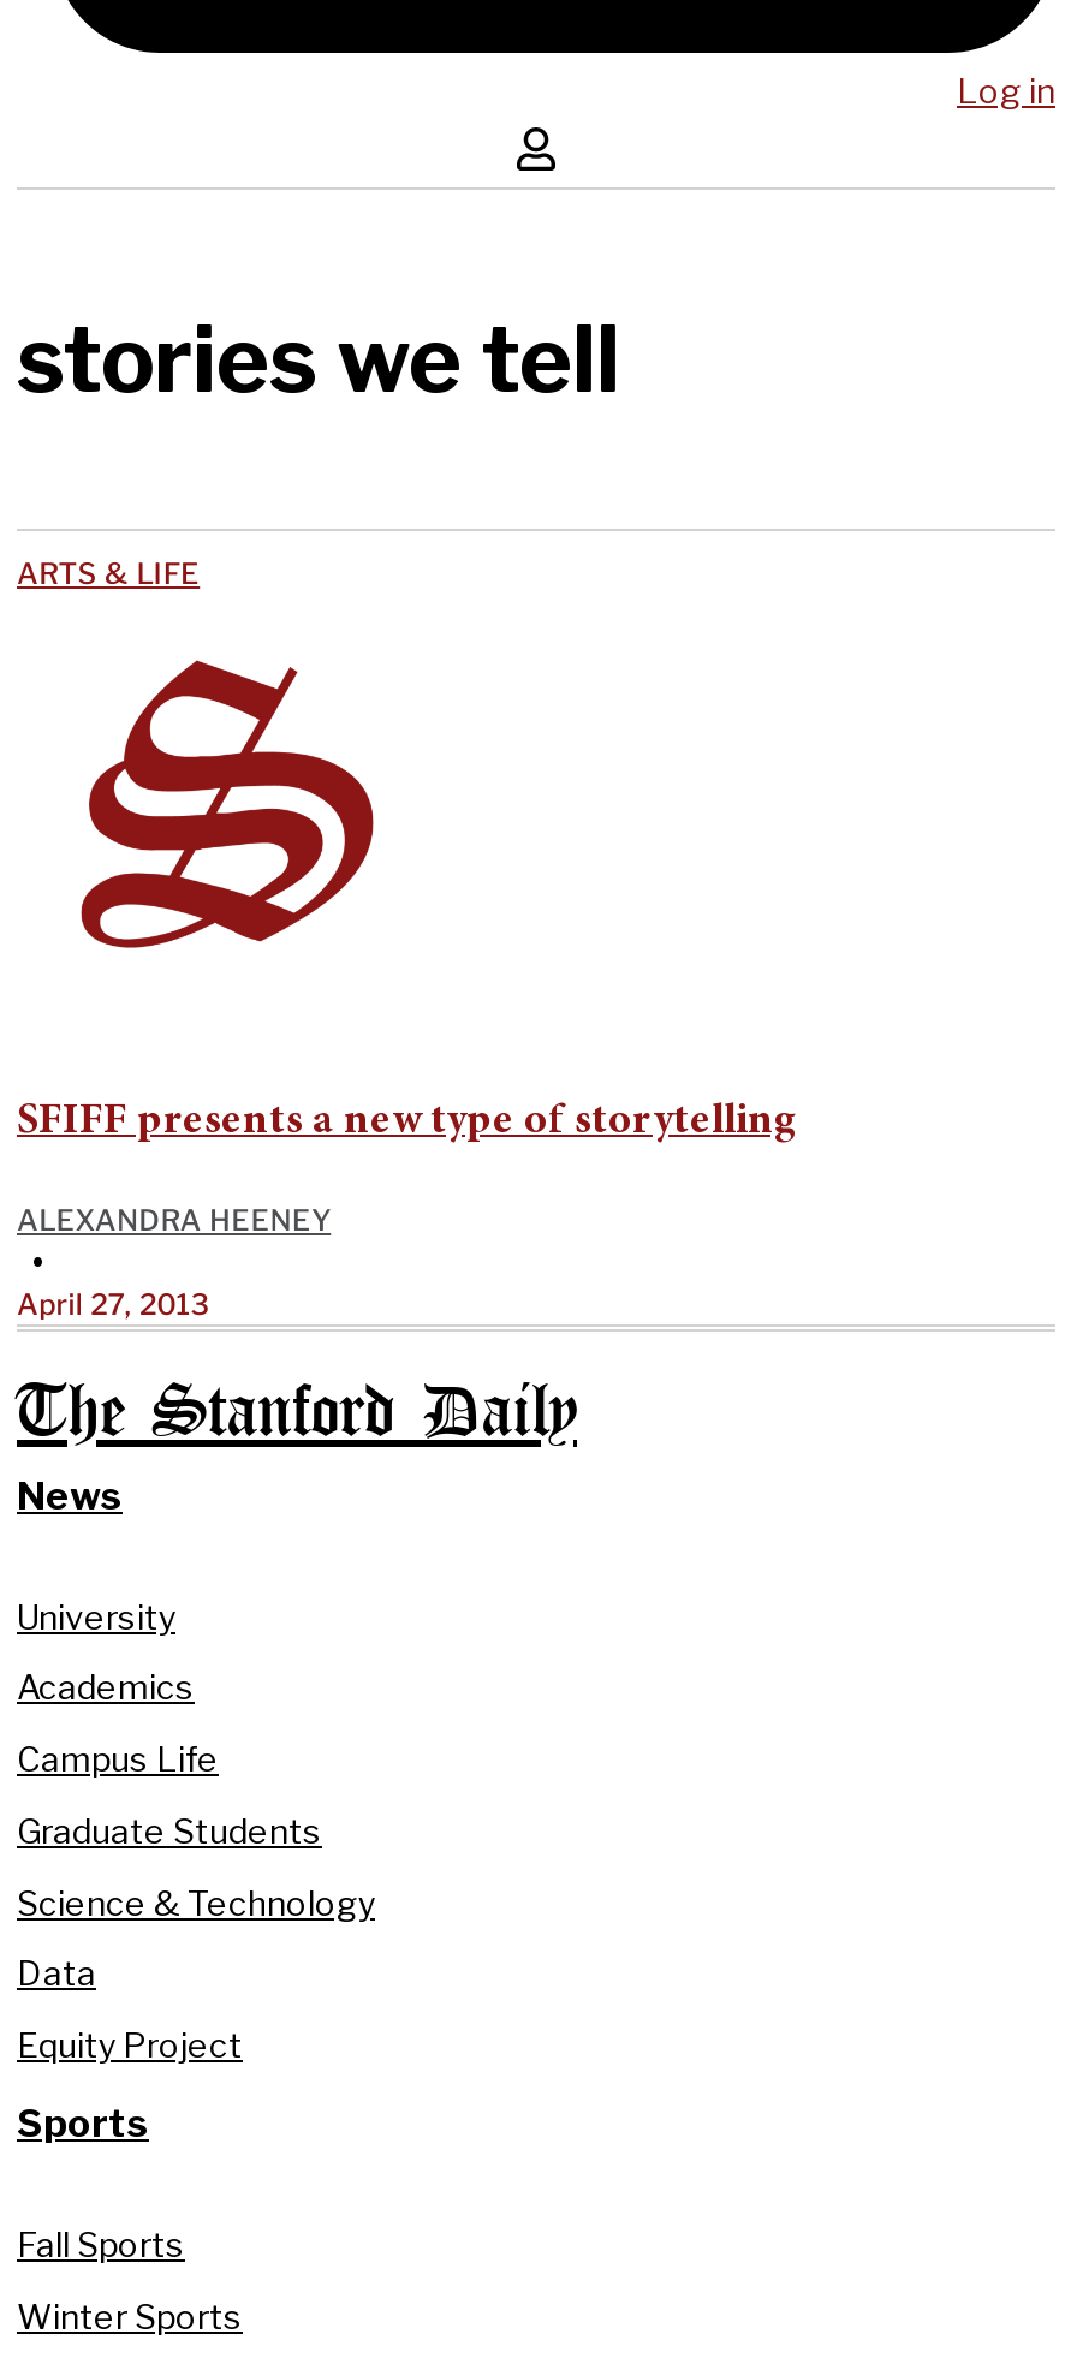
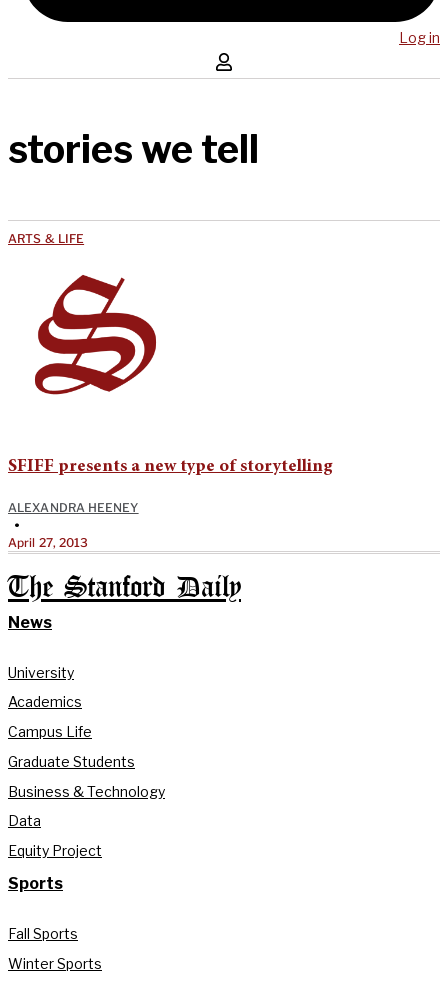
[17,1881,375,1922] Science & Technology -> [8,783,165,800] Business & Technology

